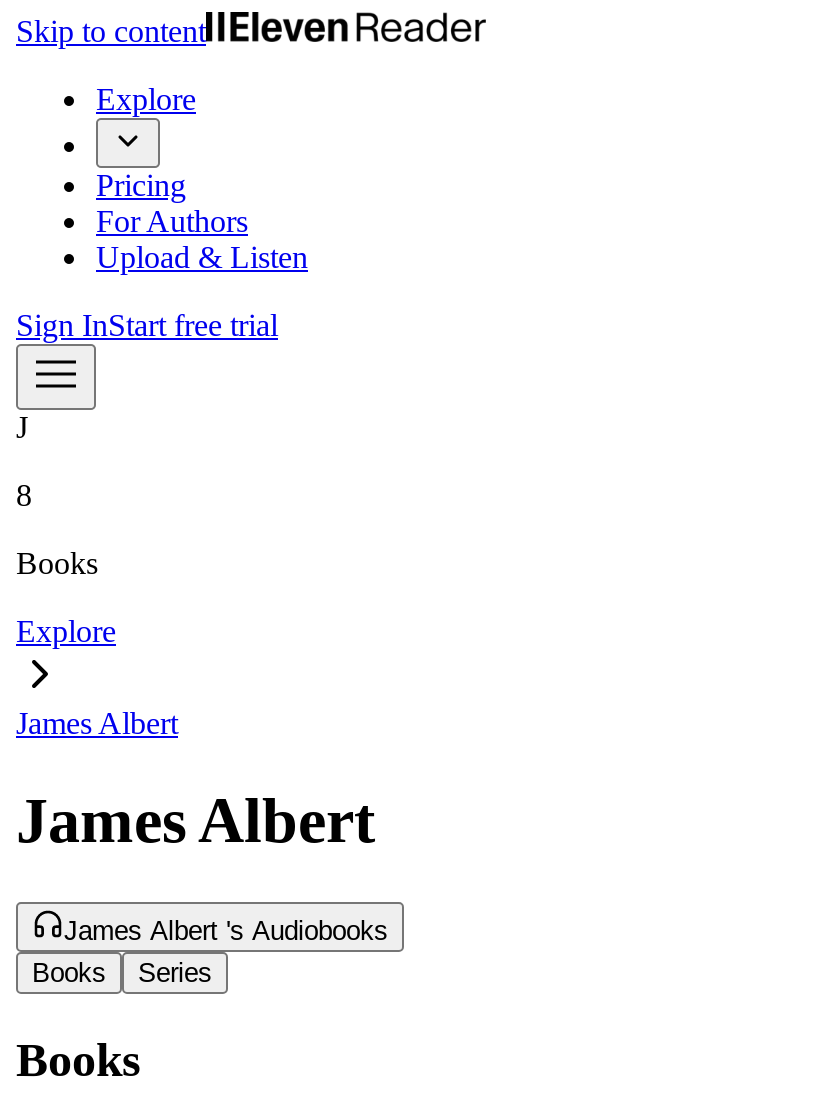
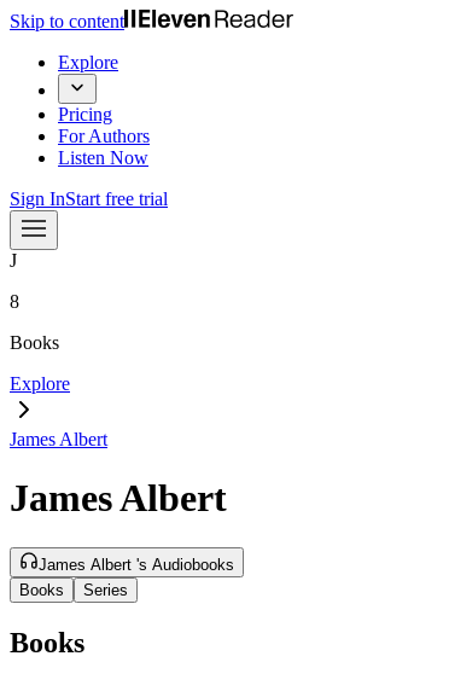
[96,240,308,274] Upload & Listen -> [58,147,148,168] Listen Now

